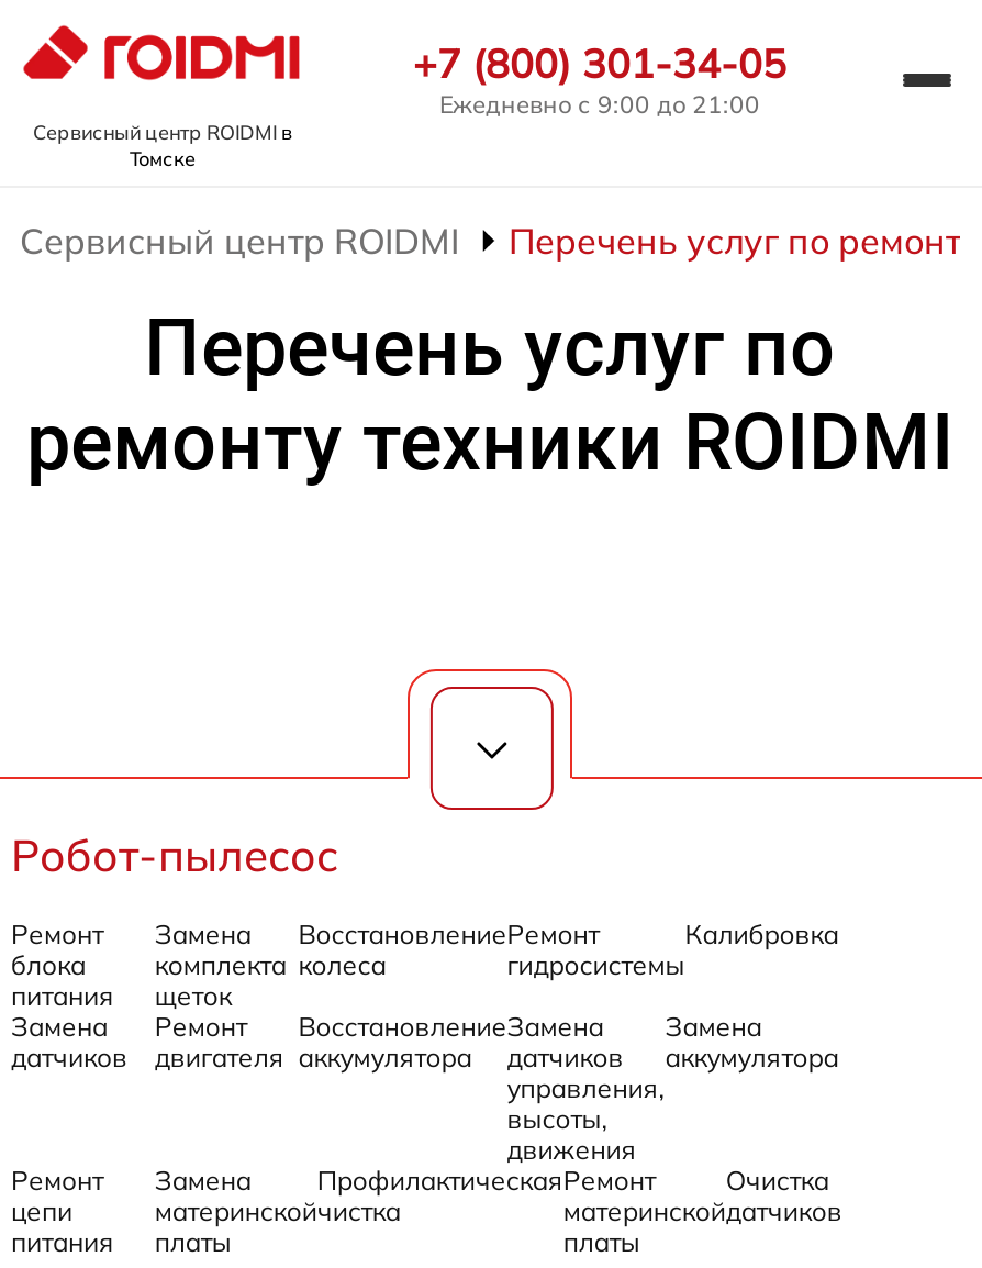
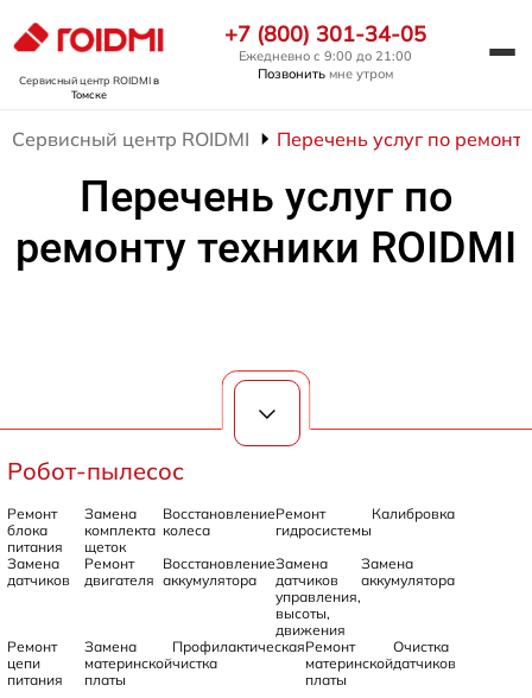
none -> [258,66,393,82] Позвонить мне утром

